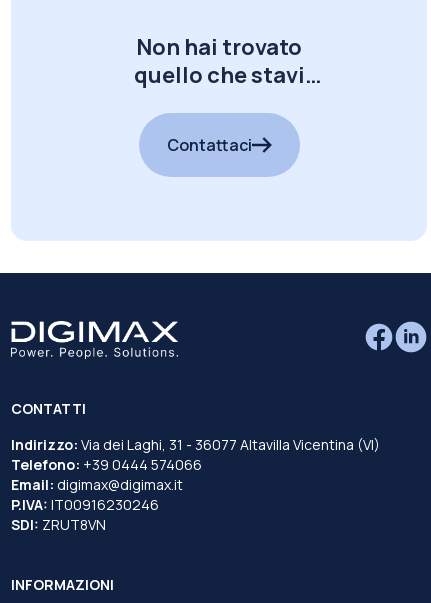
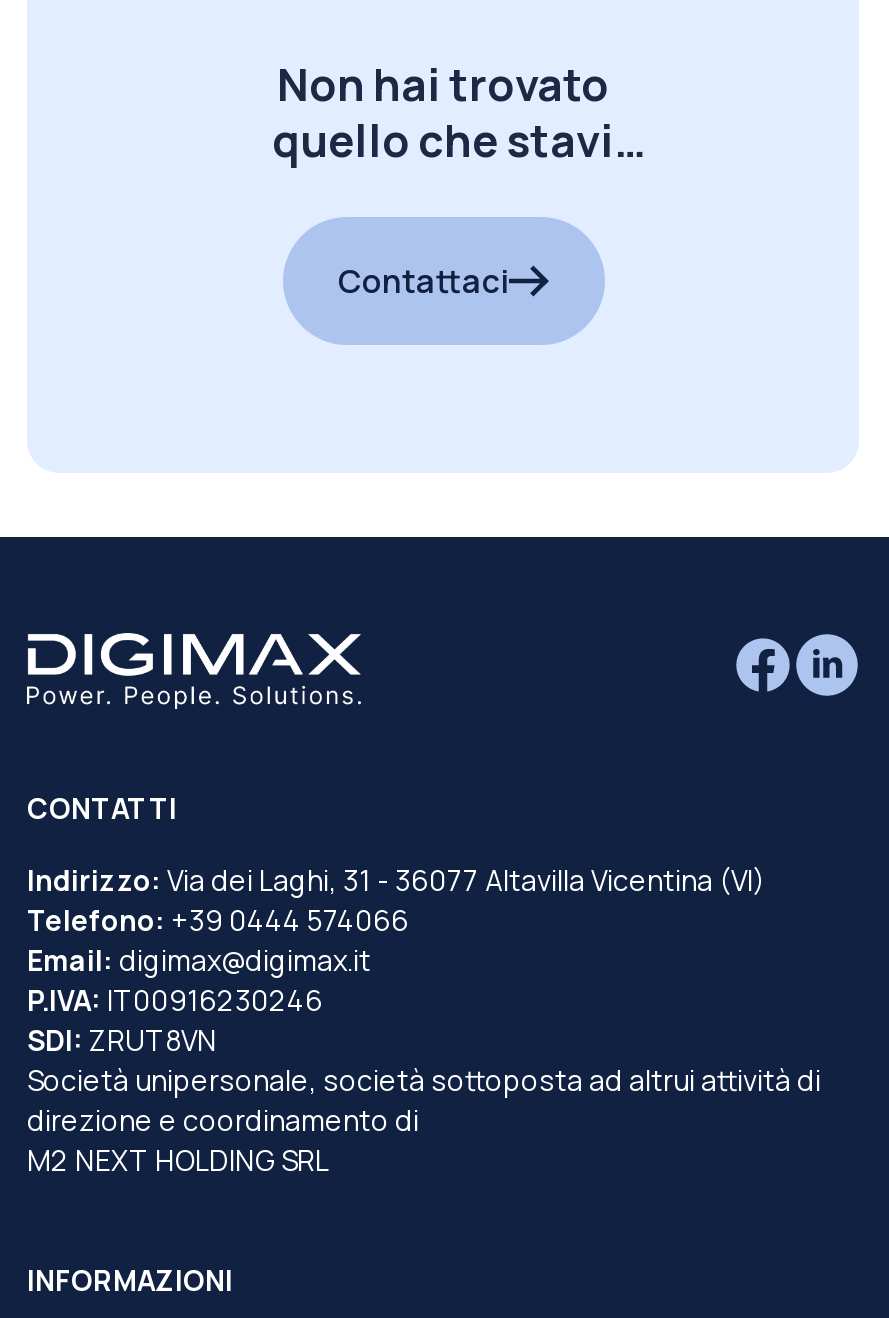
none -> [27,1061,821,1179] Società unipersonale, società sottoposta ad altrui attività di | direzione e coordinamento di | M2 NEXT HOLDING SRL

